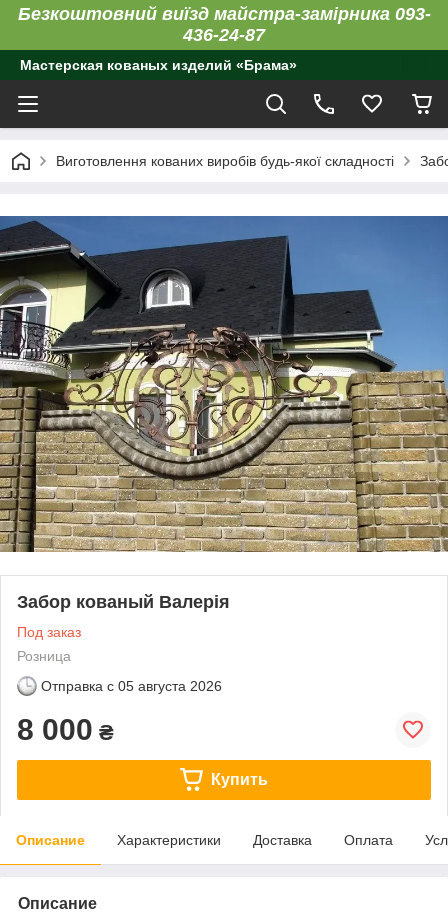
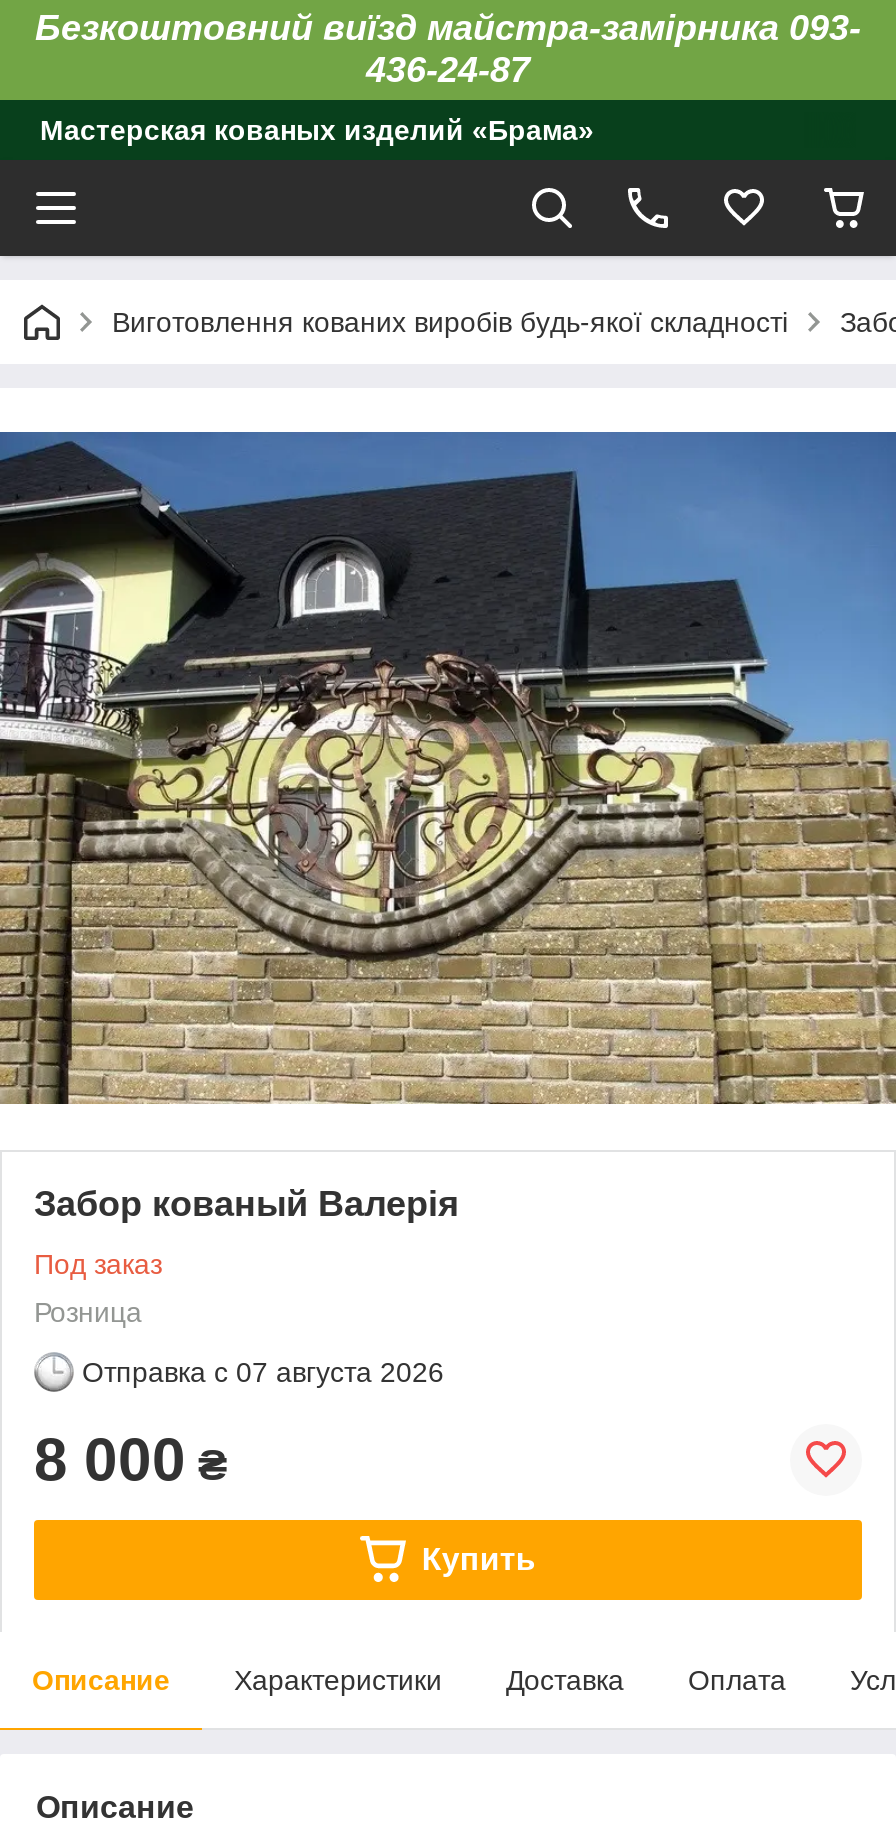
[41,678,222,694] Отправка с 05 августа 2026 -> [82,1356,444,1388] Отправка с 07 августа 2026

